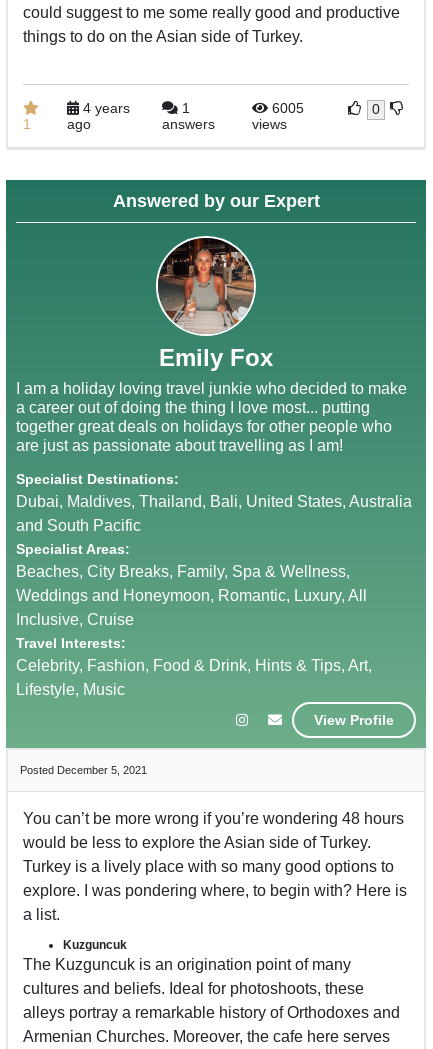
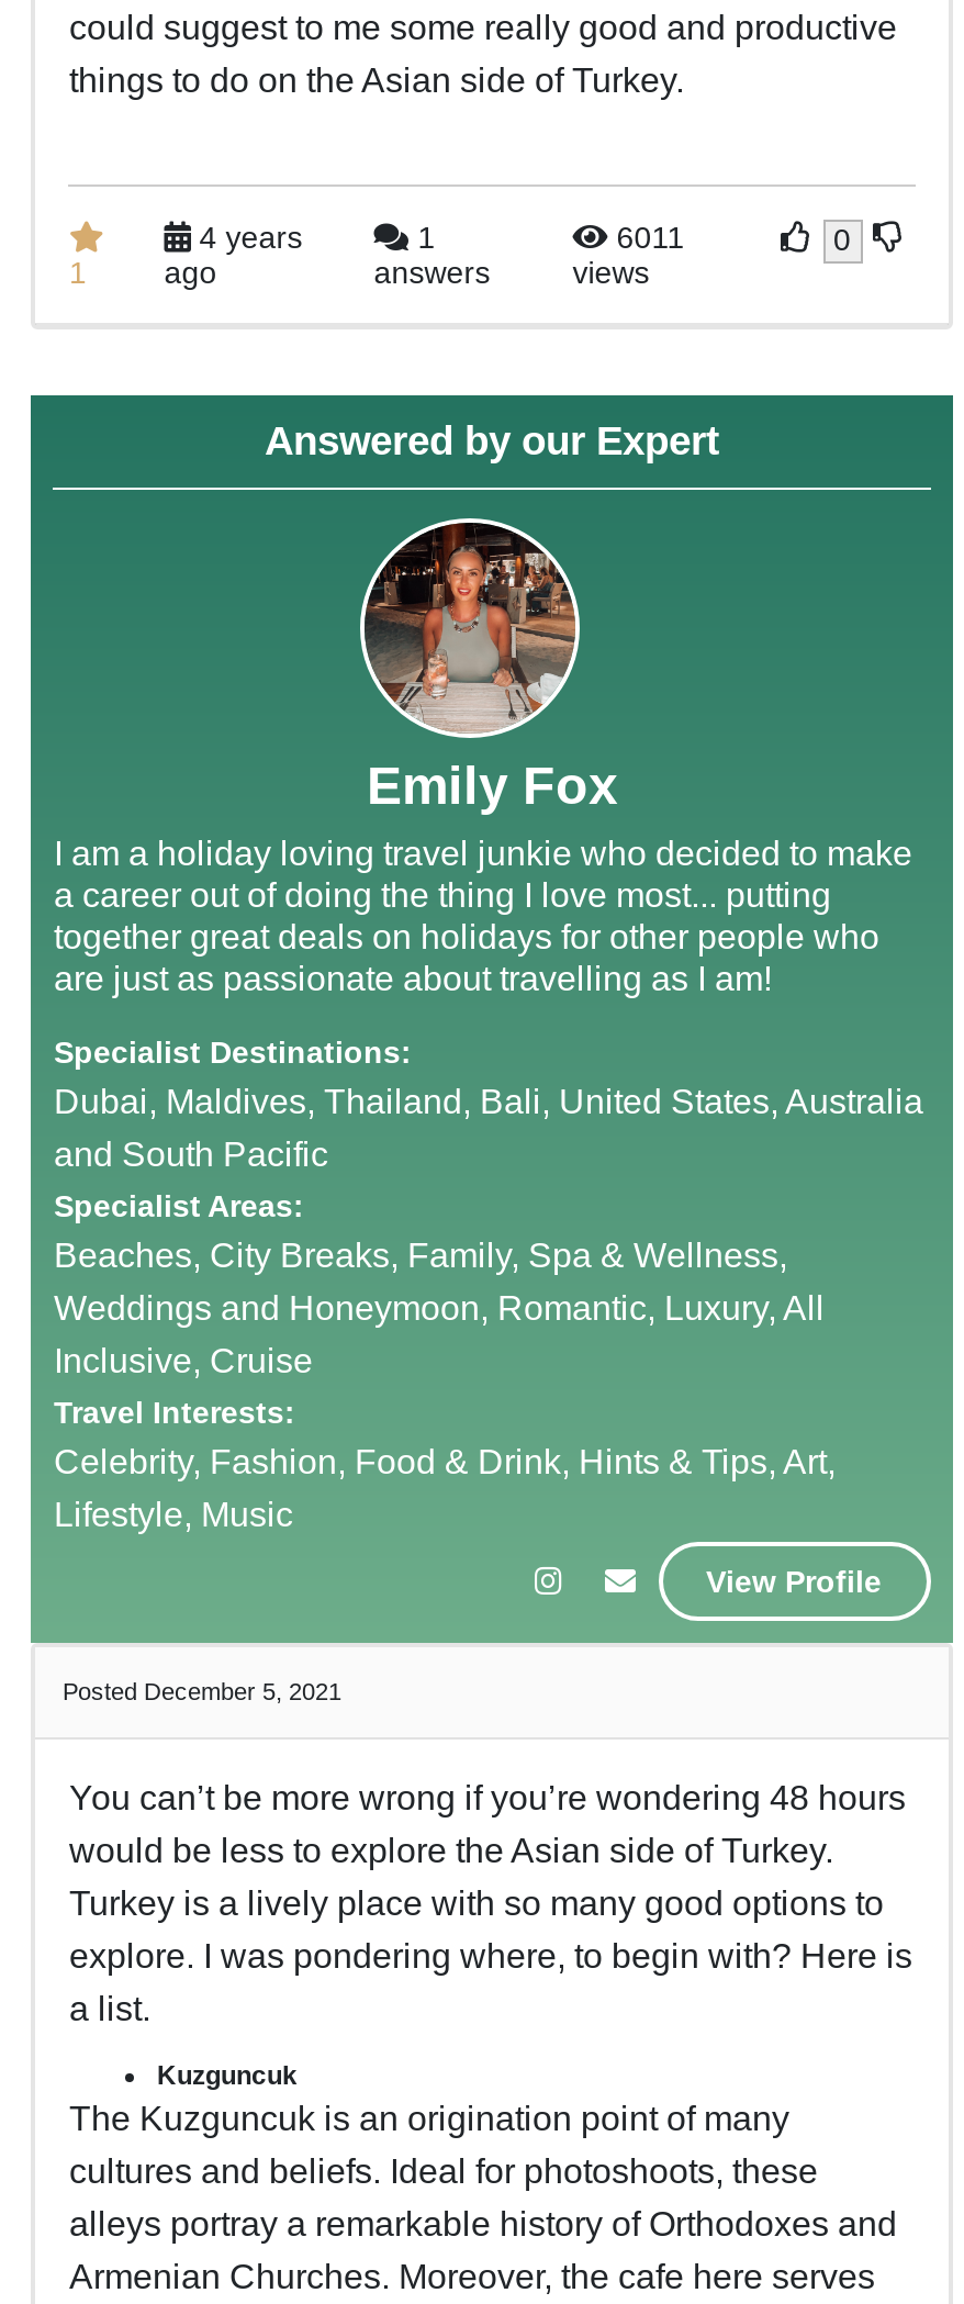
[268,100,304,116] 6005 -> [608,220,685,255] 6011

